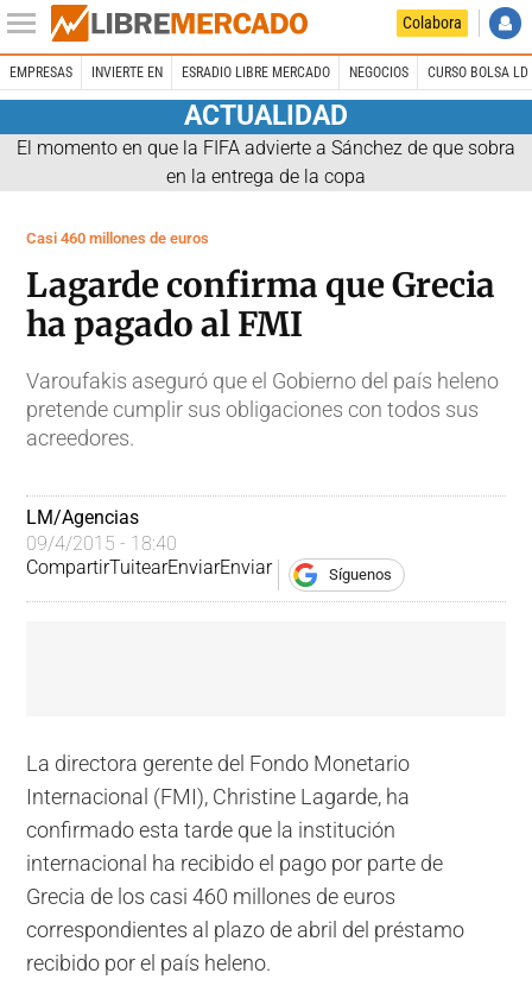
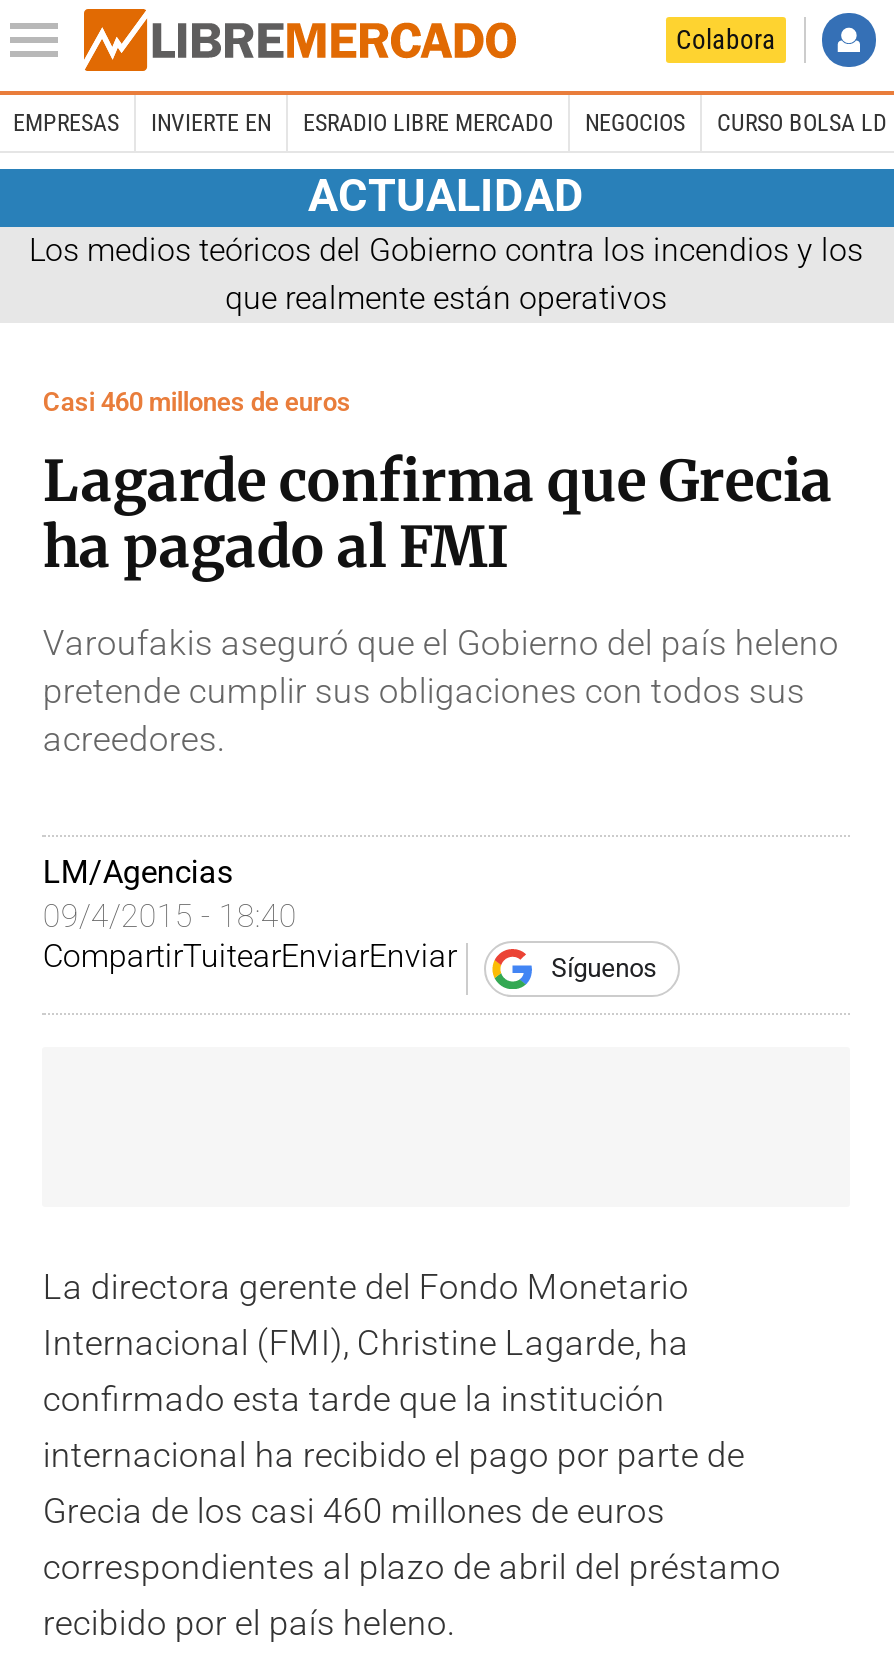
[17,136,515,187] El momento en que la FIFA advierte a Sánchez de que sobra | en la entrega de la copa -> [29,230,863,316] Los medios teóricos del Gobierno contra los incendios y los | que realmente están operativos

